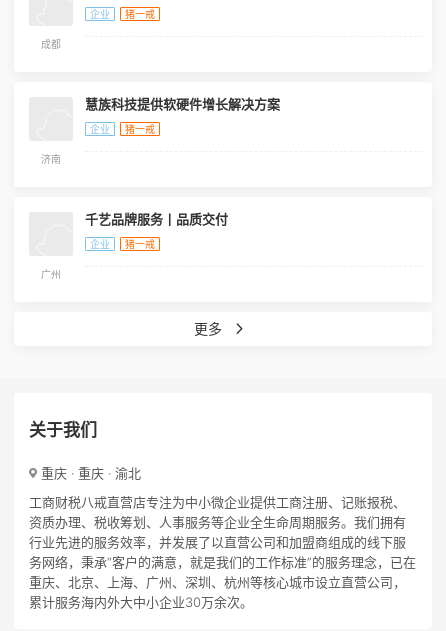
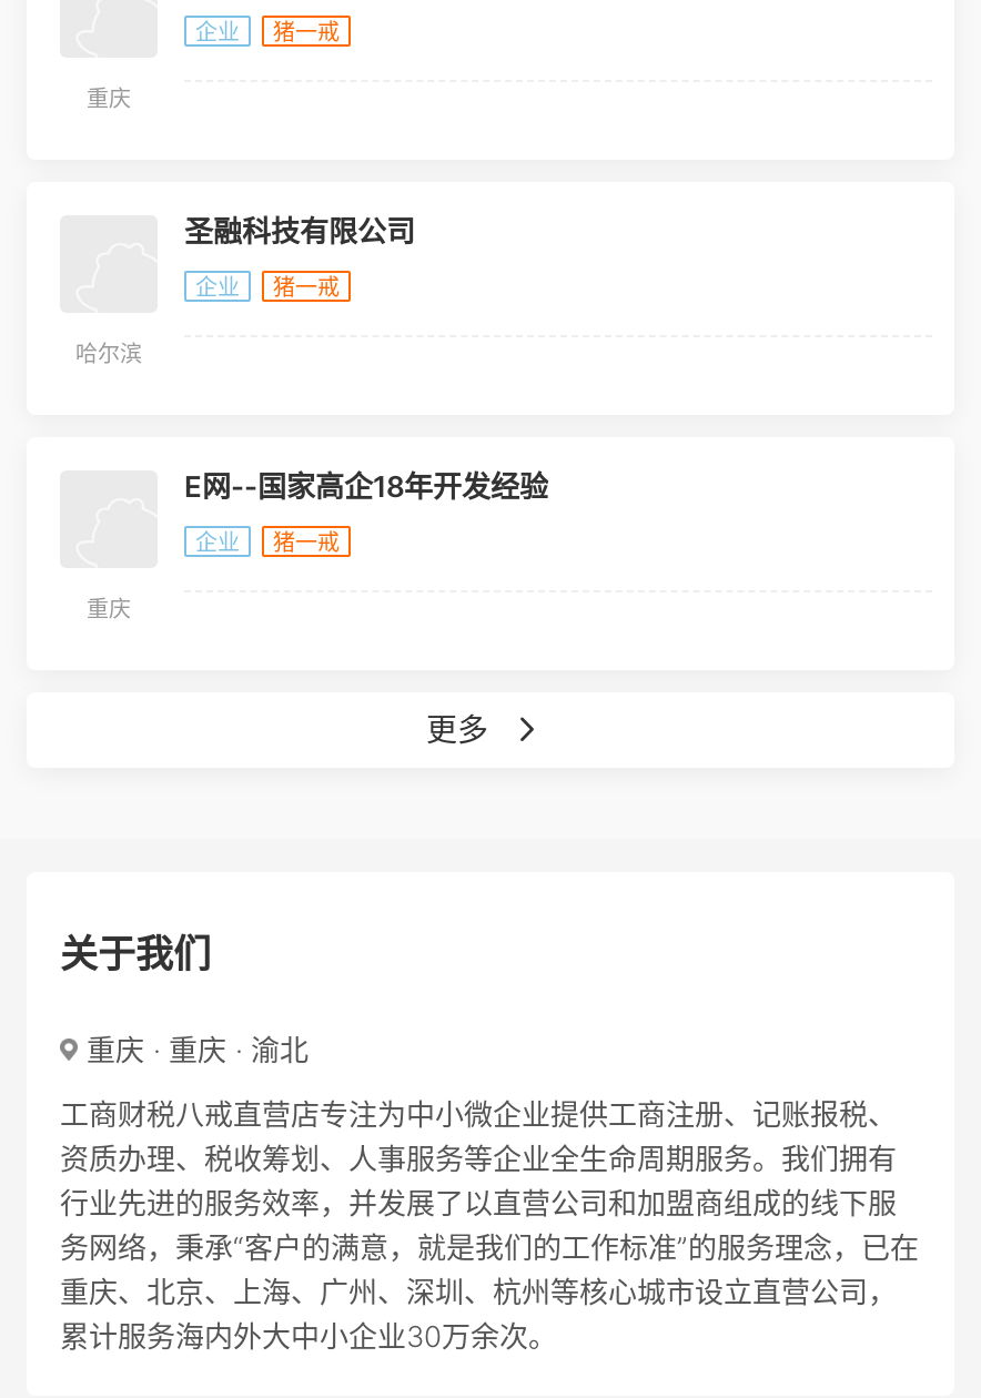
[41,38,61,50] 成都 -> [87,84,131,111] 重庆
[85,96,280,112] 慧族科技提供软硬件增长解决方案 -> [184,213,415,249] 圣融科技有限公司
[41,153,61,165] 济南 -> [75,340,142,366] 哈尔滨
[85,211,228,227] 千艺品牌服务丨品质交付 -> [184,468,548,504] E网--国家高企18年开发经验
[41,268,61,280] 广州 -> [87,595,131,621] 重庆

